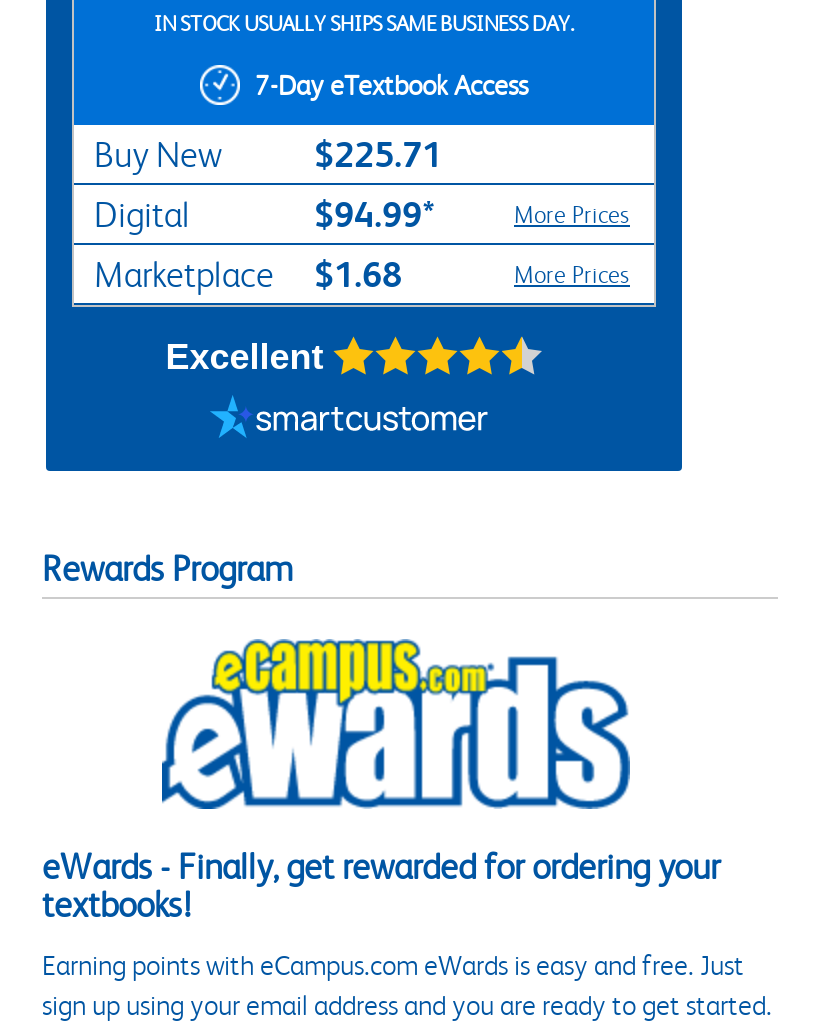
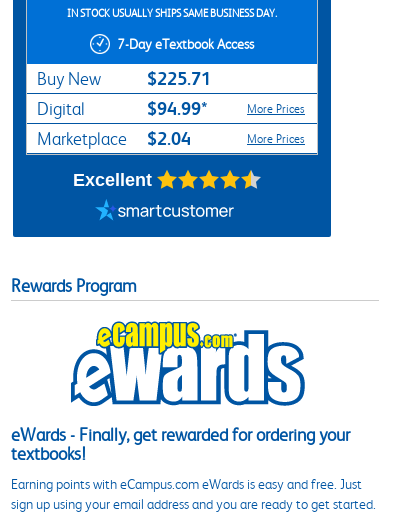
[94,254,402,296] Marketplace $1.68 -> [37,128,191,149] Marketplace $2.04

